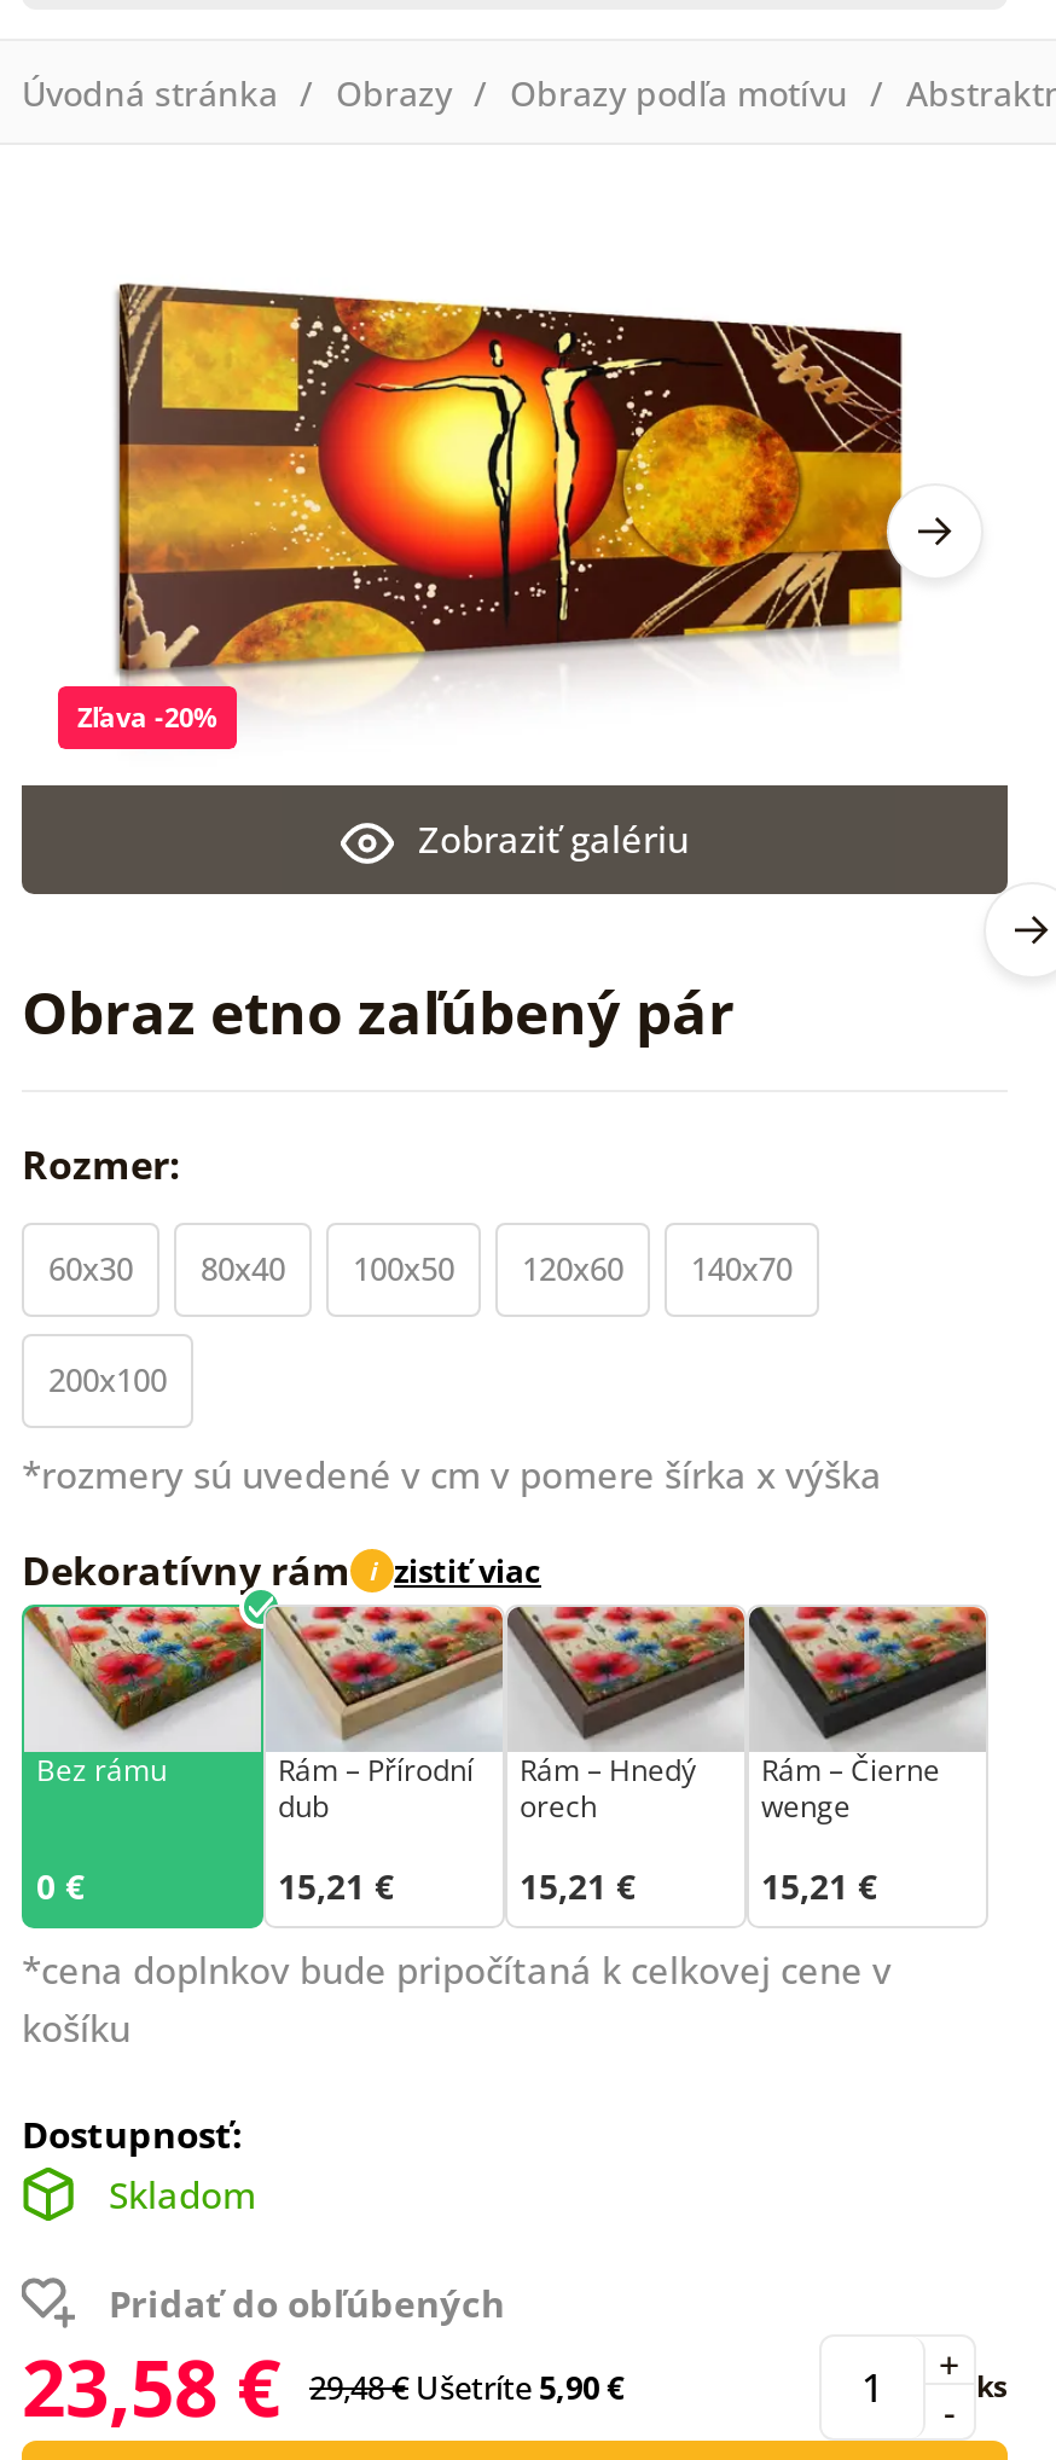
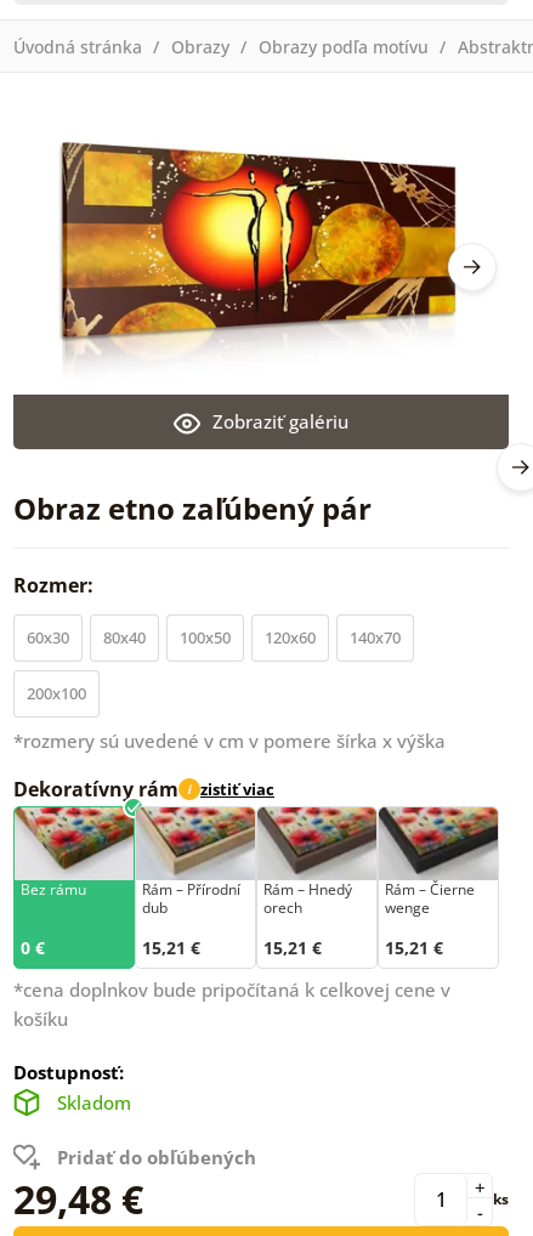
[77,698,217,734] Zľava -20% -> none
[22,2334,623,2438] 23,58 € | 29,48 € Ušetríte 5,90 € -> [13,1173,143,1225] 29,48 €

